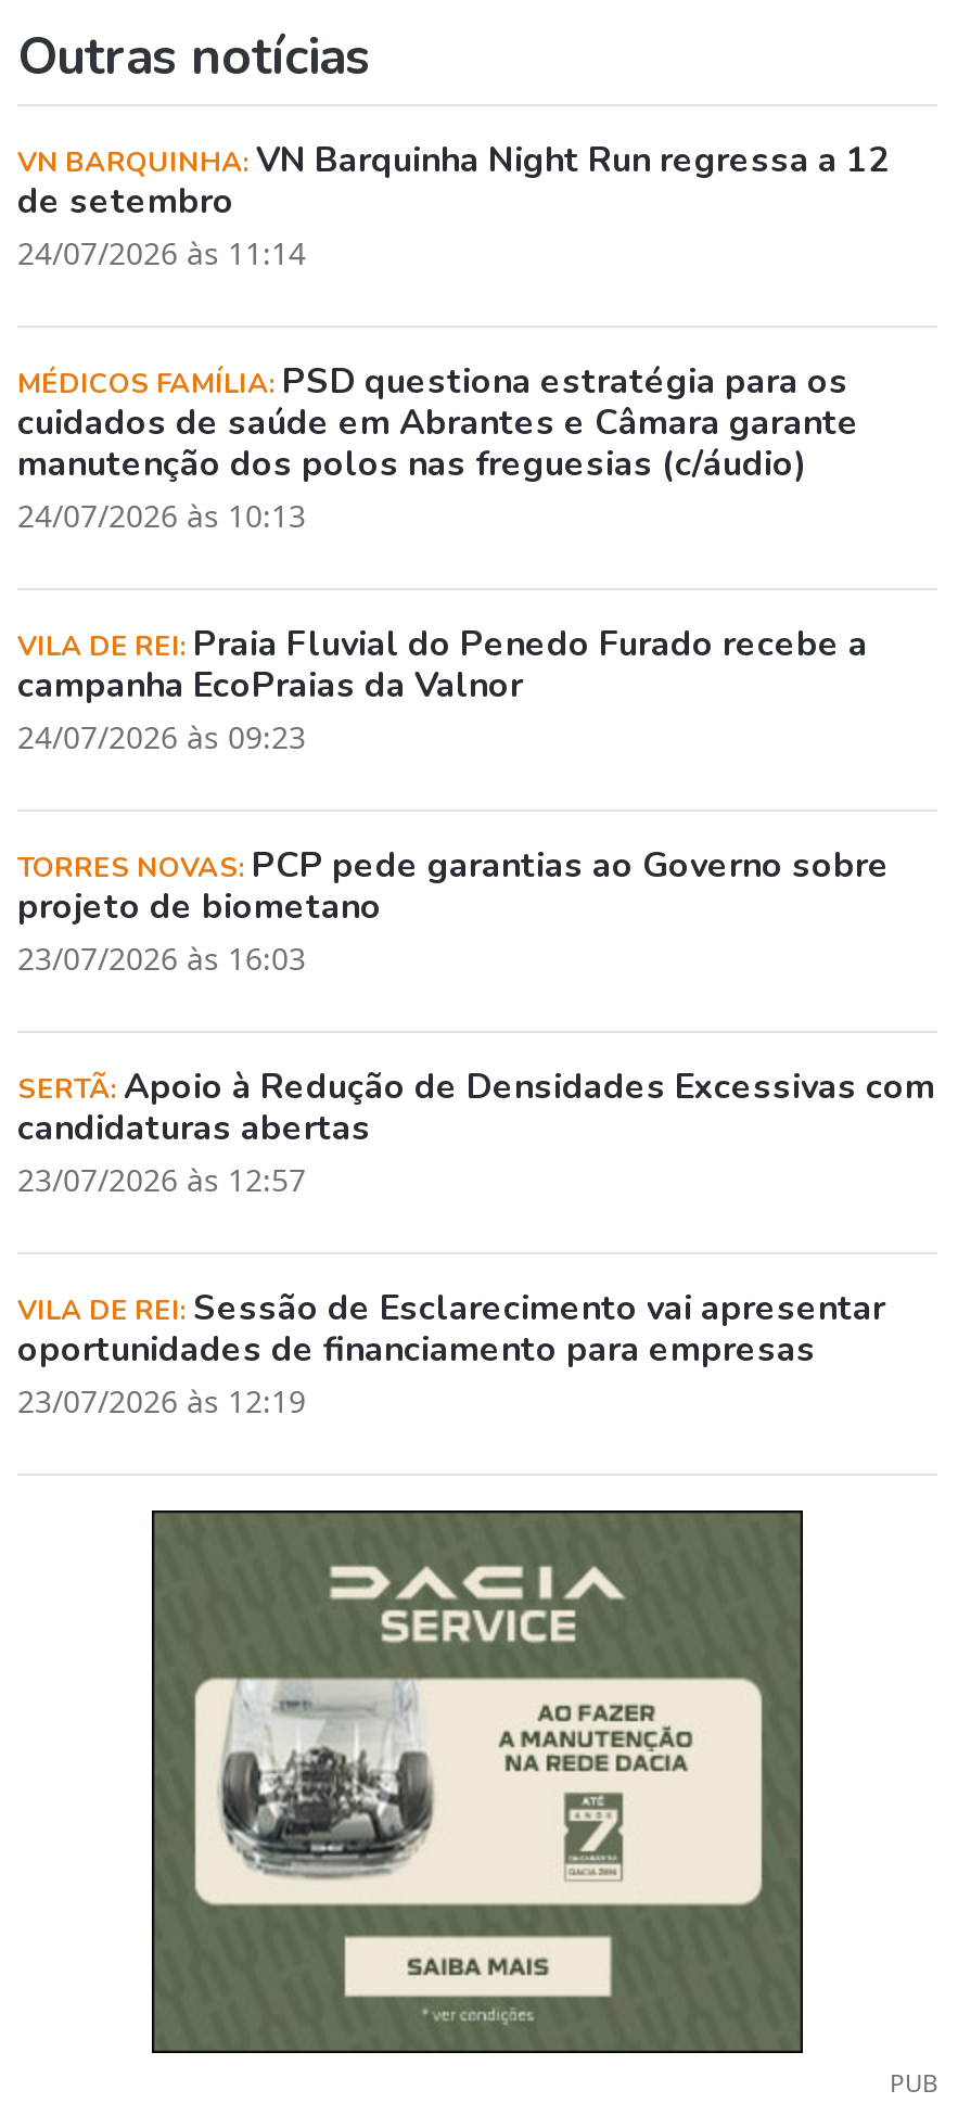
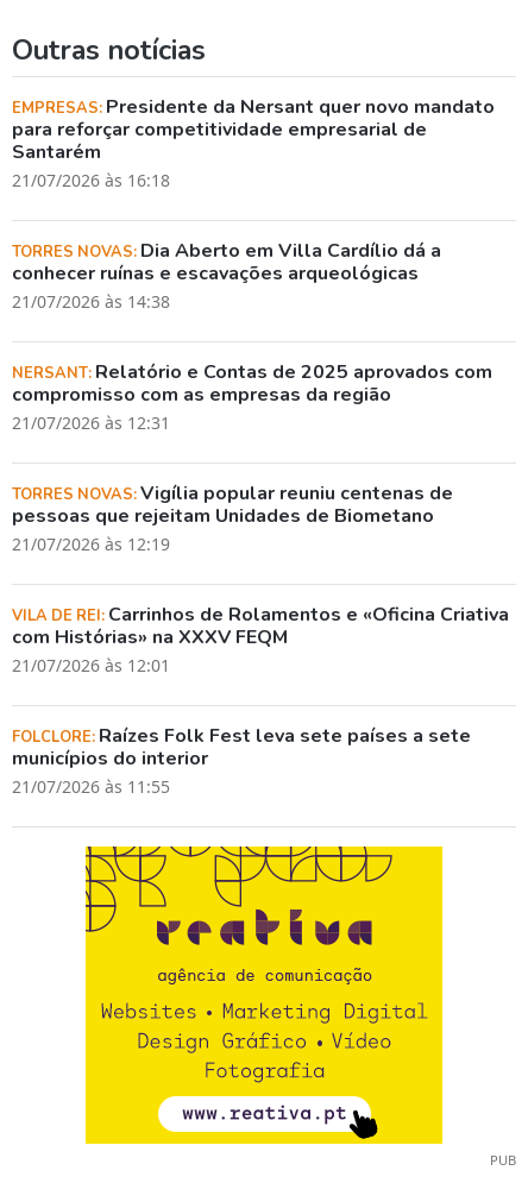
[17,137,890,273] VN BARQUINHA: VN Barquinha Night Run regressa a 12 | de setembro | 24/07/2026 às 11:14 -> [12,93,495,191] EMPRESAS: Presidente da Nersant quer novo mandato | para reforçar competitividade empresarial de | Santarém | 21/07/2026 às 16:18
[17,358,859,536] MÉDICOS FAMÍLIA: PSD questiona estratégia para os | cuidados de saúde em Abrantes e Câmara garante | manutenção dos polos nas freguesias (c/áudio) | 24/07/2026 às 10:13 -> [12,237,441,312] TORRES NOVAS: Dia Aberto em Villa Cardílio dá a | conhecer ruínas e escavações arqueológicas | 21/07/2026 às 14:38
[17,621,868,757] VILA DE REI: Praia Fluvial do Penedo Furado recebe a | campanha EcoPraias da Valnor | 24/07/2026 às 09:23 -> [12,358,492,433] NERSANT: Relatório e Contas de 2025 aprovados com | compromisso com as empresas da região | 21/07/2026 às 12:31
[17,842,890,979] TORRES NOVAS: PCP pede garantias ao Governo sobre | projeto de biometano | 23/07/2026 às 16:03 -> [12,480,453,555] TORRES NOVAS: Vigília popular reuniu centenas de | pessoas que rejeitam Unidades de Biometano | 21/07/2026 às 12:19
[17,1063,935,1200] SERTÃ: Apoio à Redução de Densidades Excessivas com | candidaturas abertas | 23/07/2026 às 12:57 -> [12,601,509,676] VILA DE REI: Carrinhos de Rolamentos e «Oficina Criativa | com Histórias» na XXXV FEQM | 21/07/2026 às 12:01
[17,1285,885,1422] VILA DE REI: Sessão de Esclarecimento vai apresentar | oportunidades de financiamento para empresas | 23/07/2026 às 12:19 -> [12,722,471,797] FOLCLORE: Raízes Folk Fest leva sete países a sete | municípios do interior | 21/07/2026 às 11:55
[150,1507,805,2056] [image] -> [84,845,444,1145] [image]

